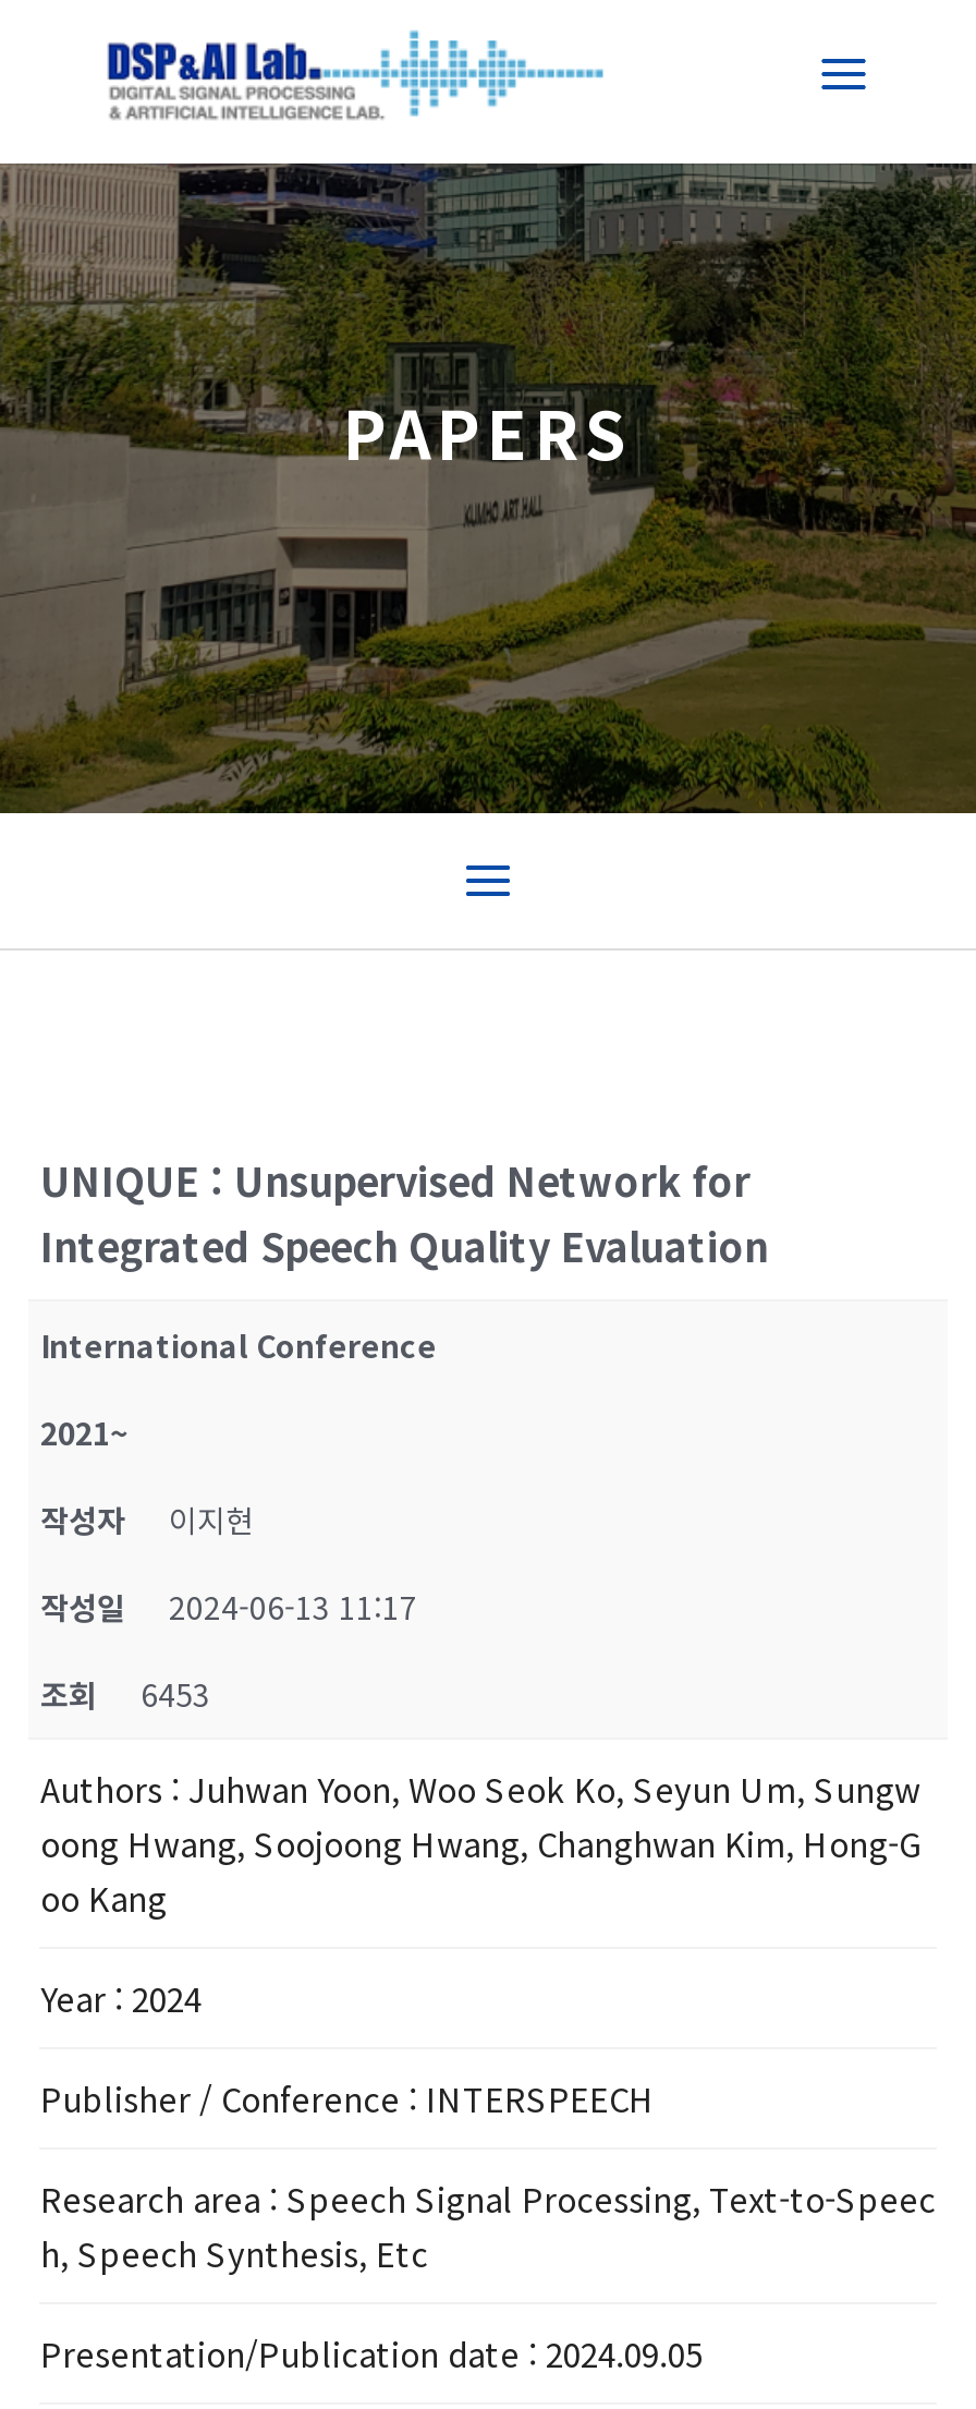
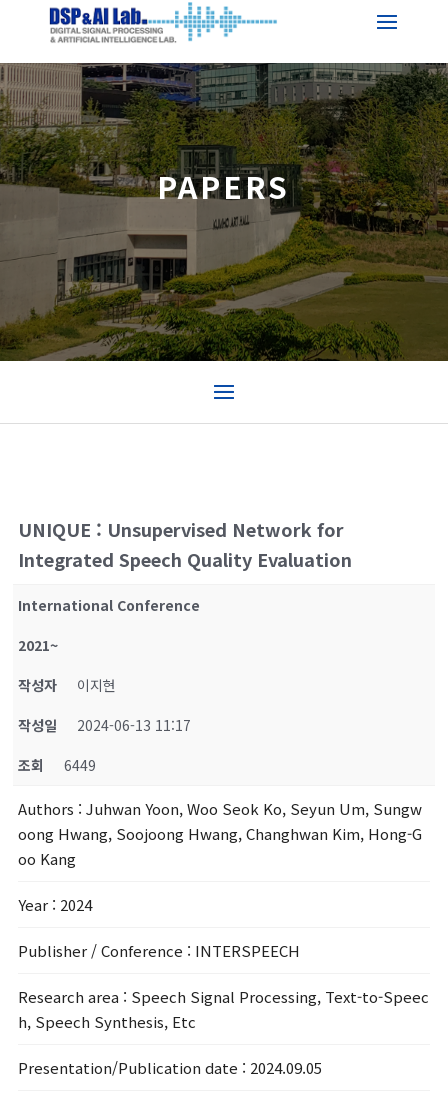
[40,1672,210,1716] 조회 6453 -> [18,755,96,775] 조회 6449

